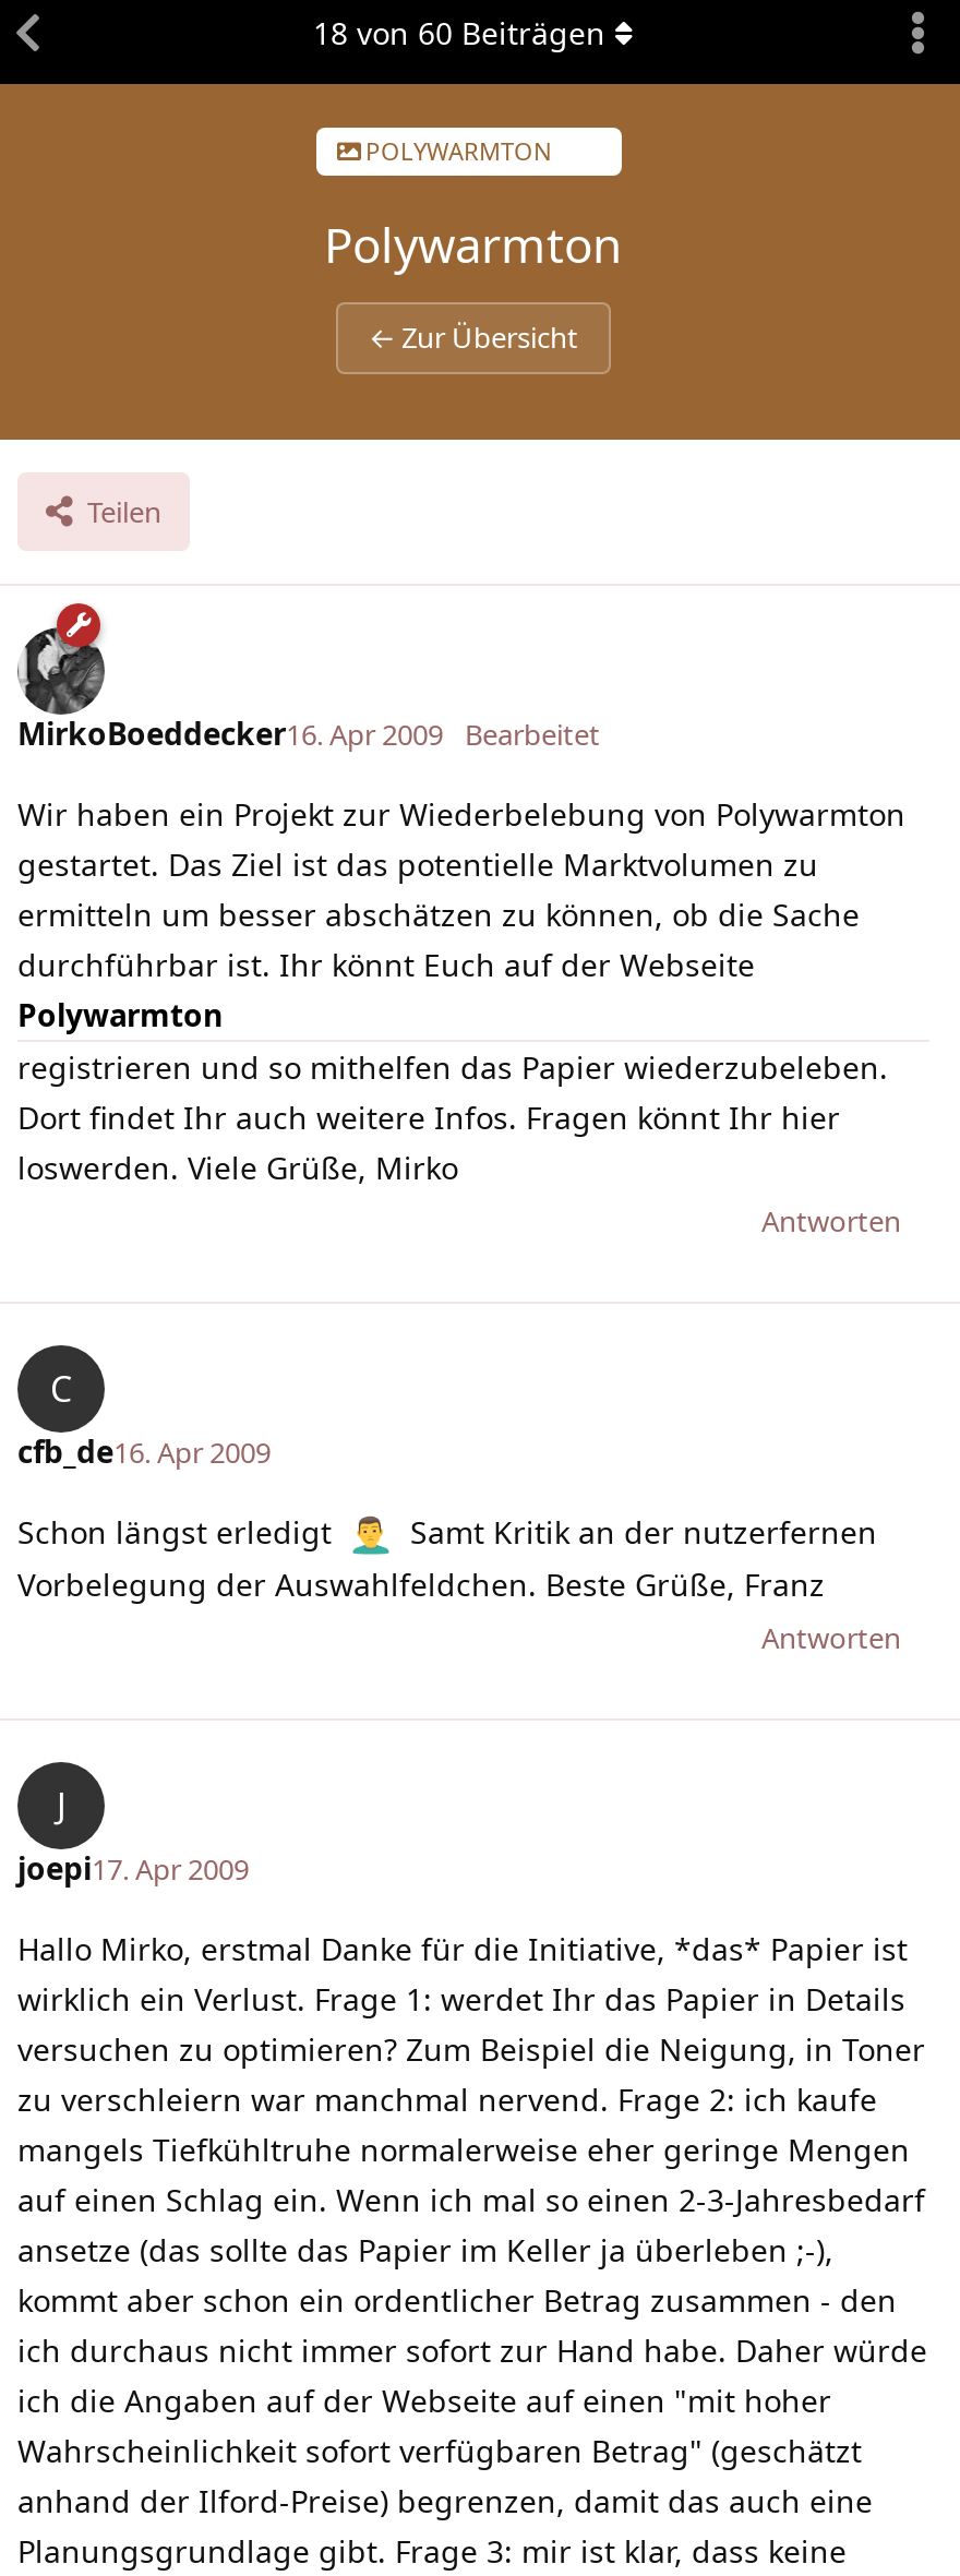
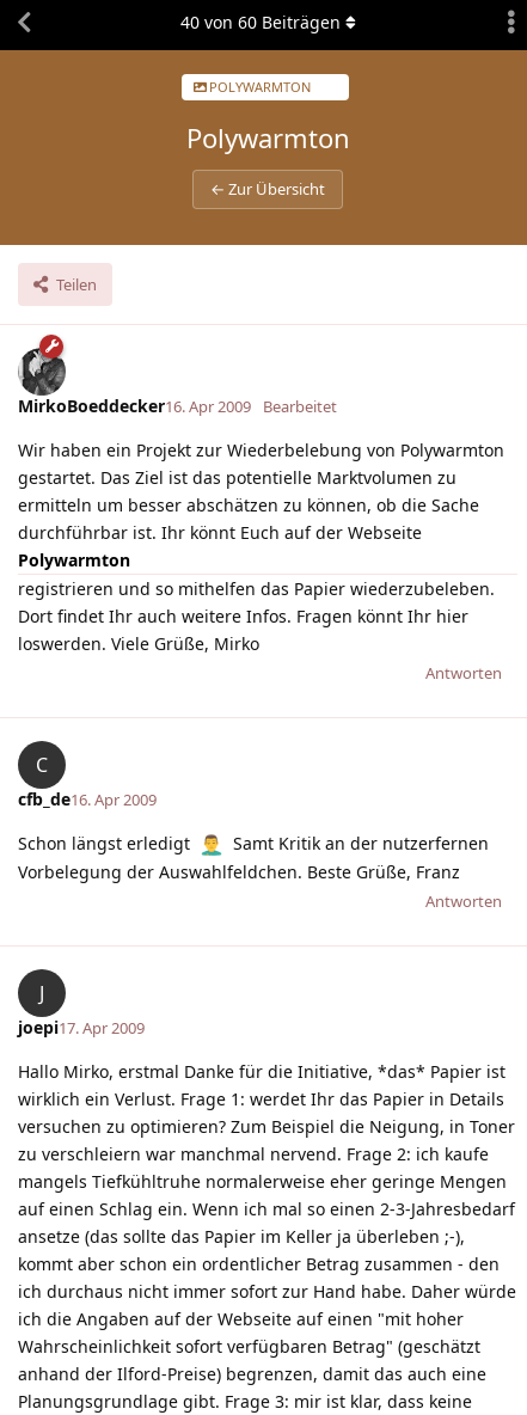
[313,12,605,53] 18 von 60 Beiträgen -> [180,11,340,33] 40 von 60 Beiträgen

